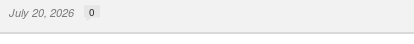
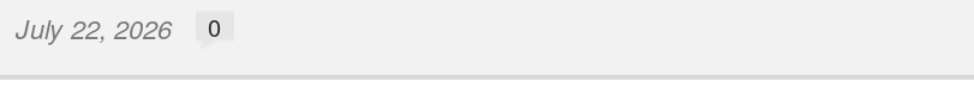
[9,5,95,20] July 20, 2026 0 -> [16,11,222,47] July 22, 2026 0

